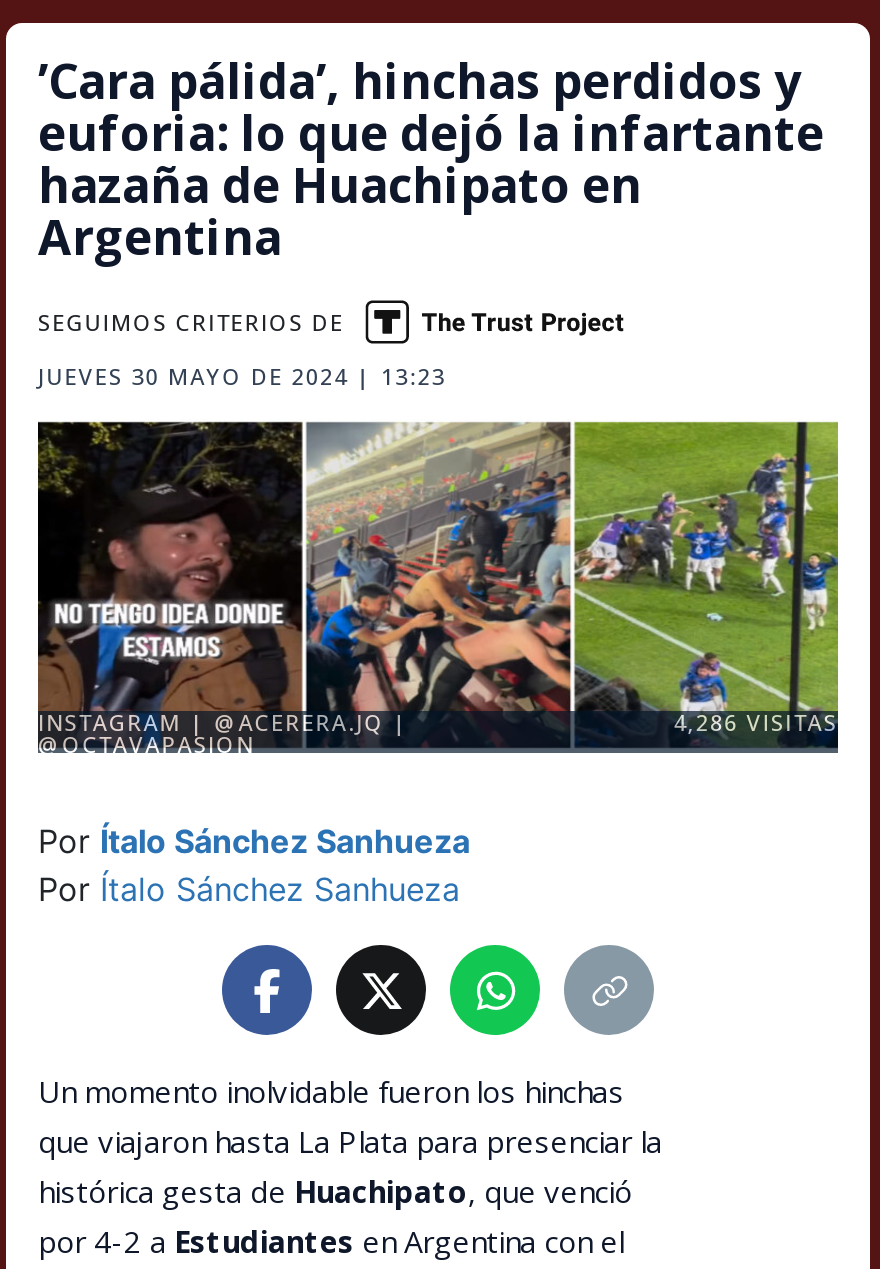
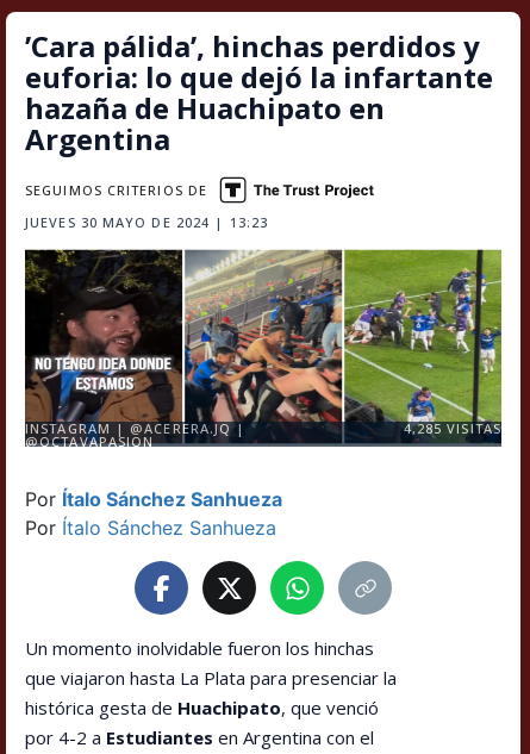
[673,707,838,737] 4,286VISITAS -> [403,419,501,437] 4,285VISITAS

